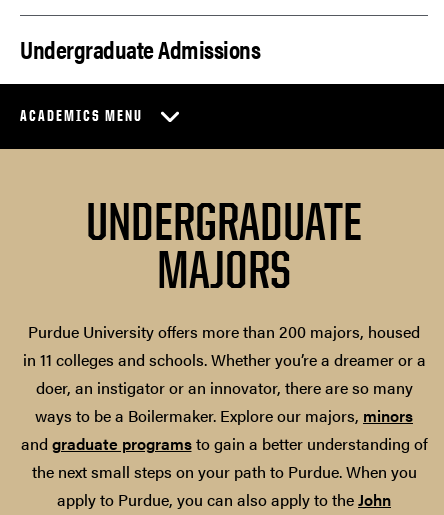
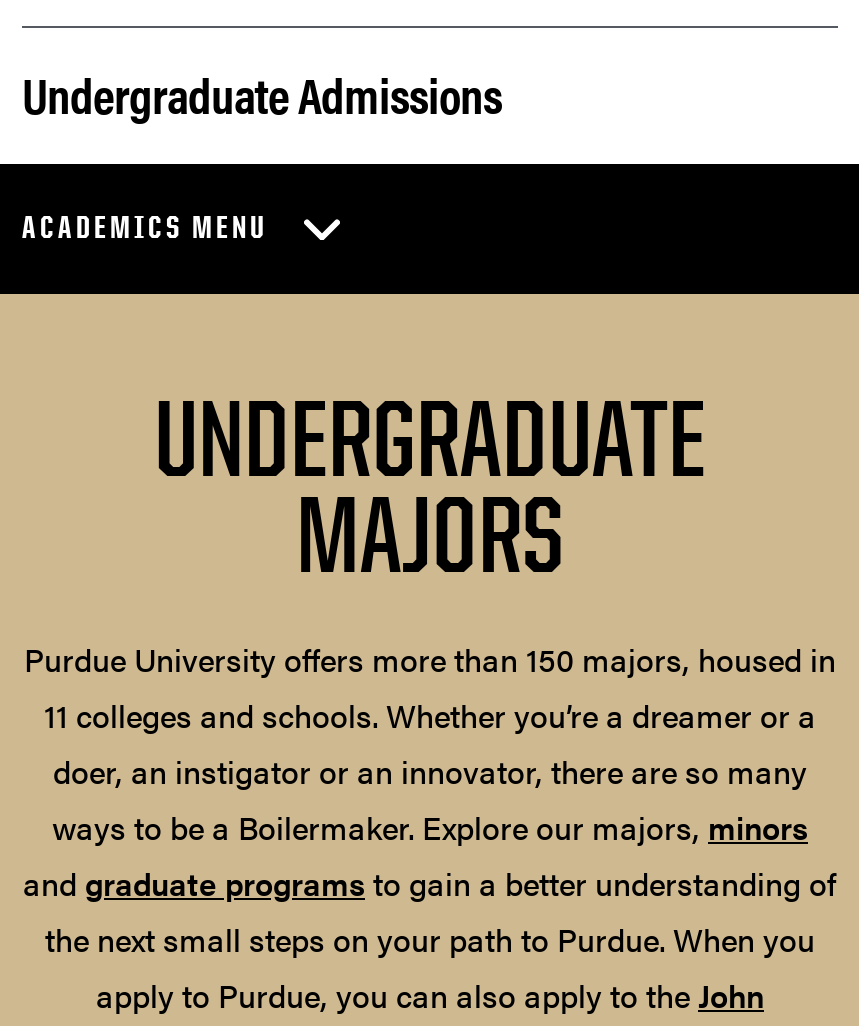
[22,320,425,371] Purdue University offers more than 200 majors, housed | in 11 colleges and schools. Whether you’re a dreamer or a -> [24,636,836,738] Purdue University offers more than 150 majors, housed in | 11 colleges and schools. Whether you’re a dreamer or a

